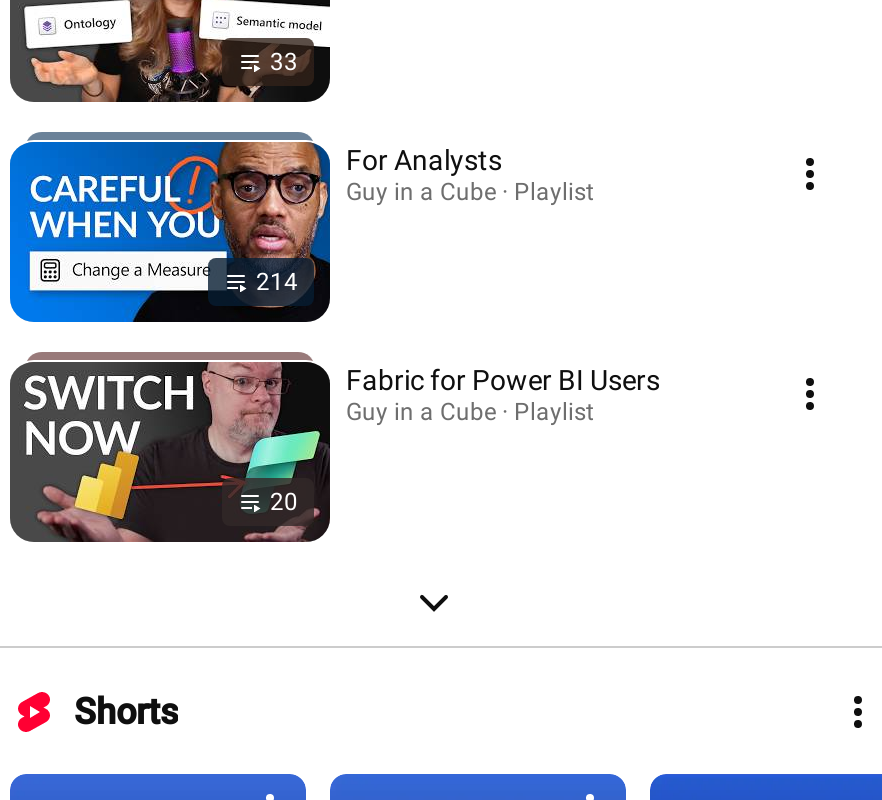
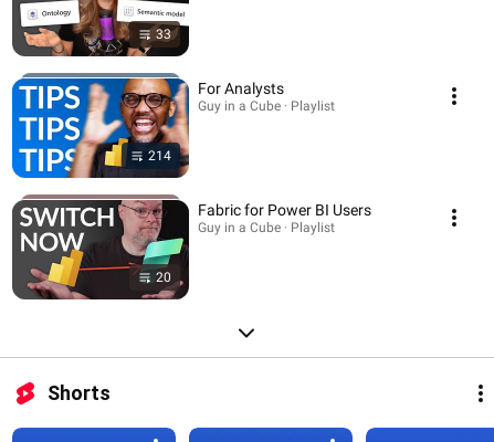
[22,140,332,324] [image] -> [18,78,190,179] [image]

